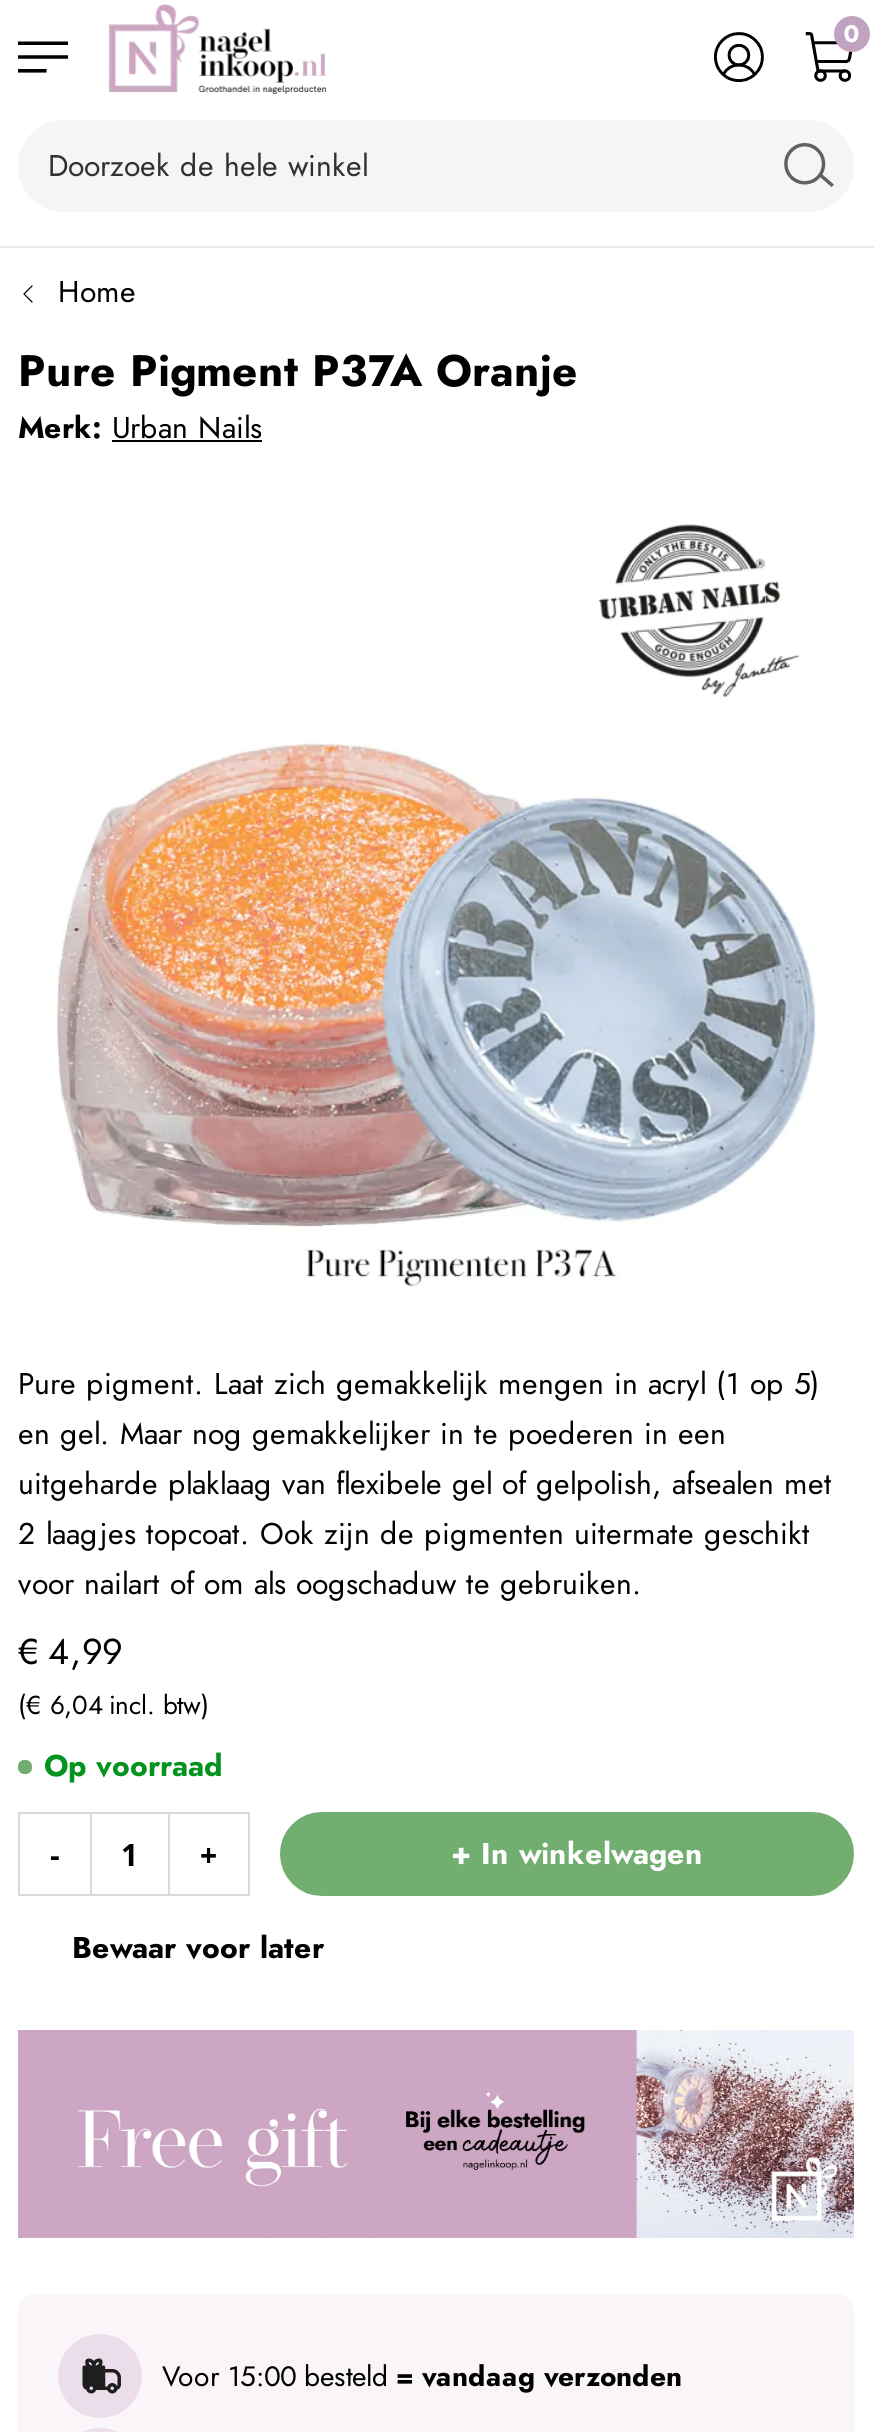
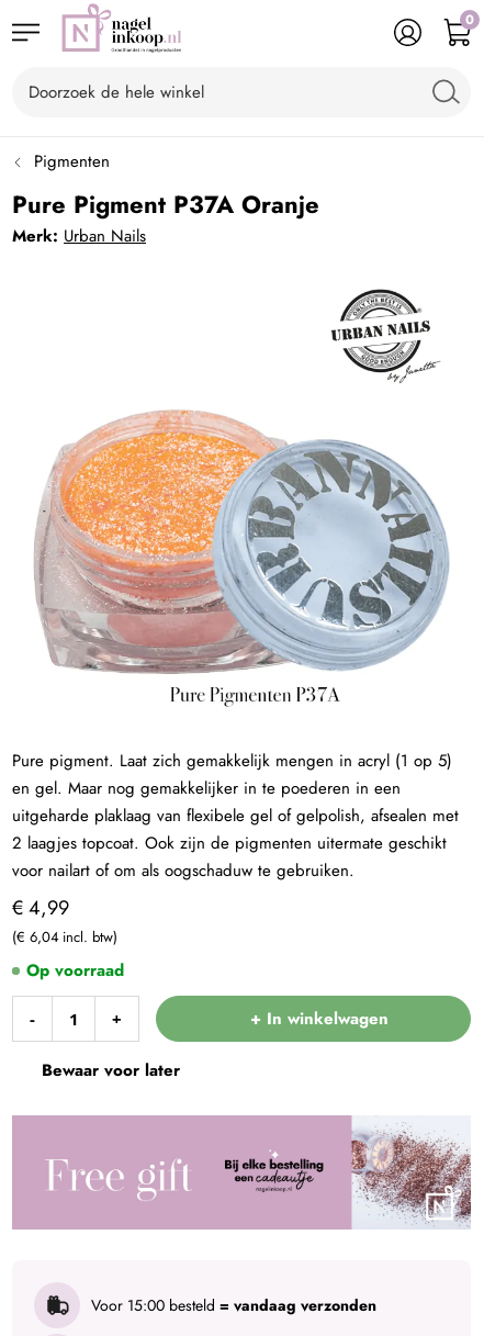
[58,269,136,313] Home -> [34,149,110,173] Pigmenten

